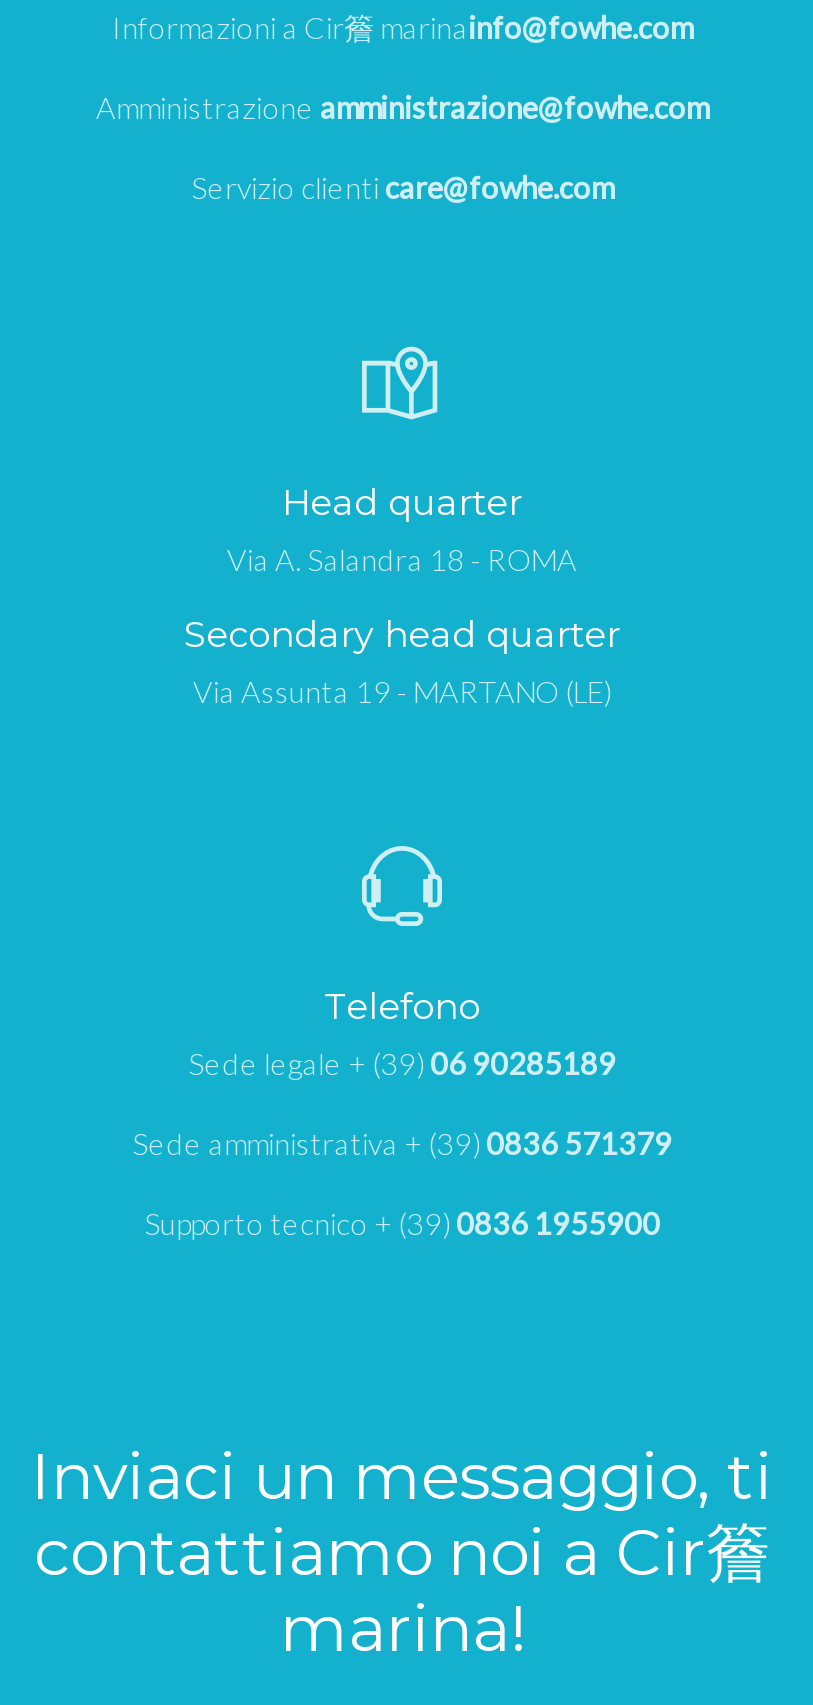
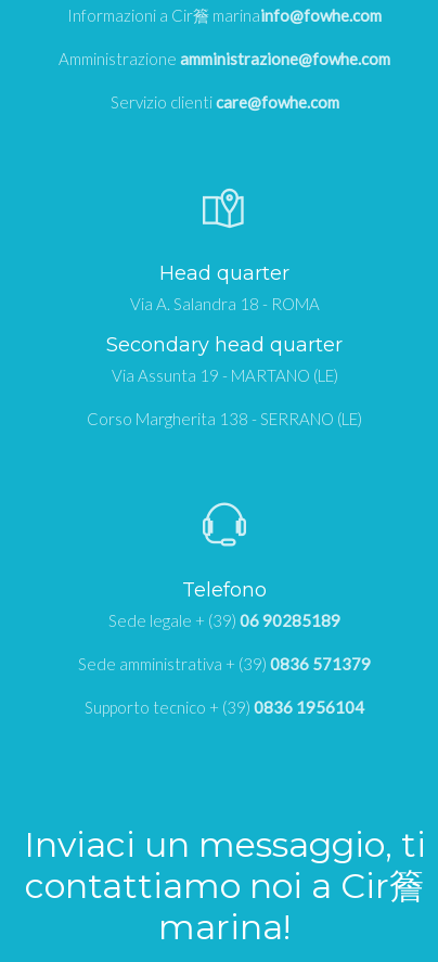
none -> [87,409,362,428] Corso Margherita 138 - SERRANO (LE)
[144,1205,660,1241] Supporto tecnico + (39) 0836 1955900 -> [85,697,364,717] Supporto tecnico + (39) 0836 1956104

